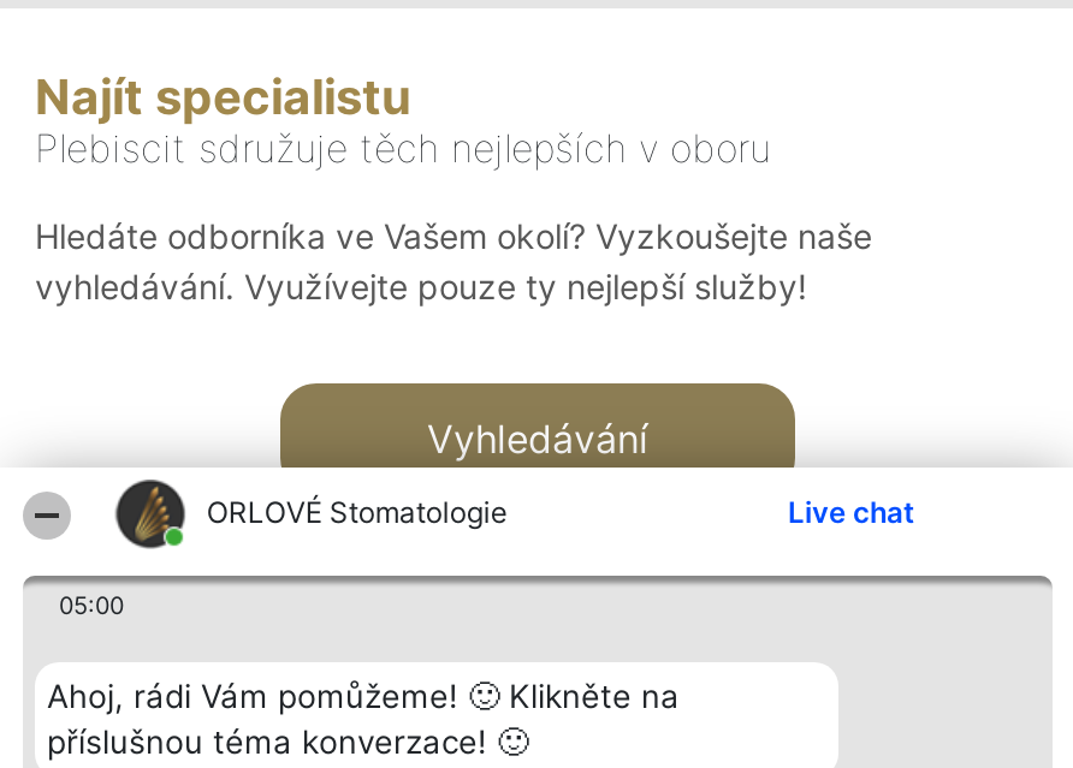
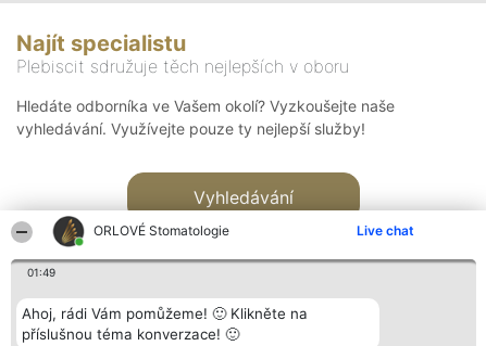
[59,590,124,619] 05:00 -> [27,266,55,279] 01:49

